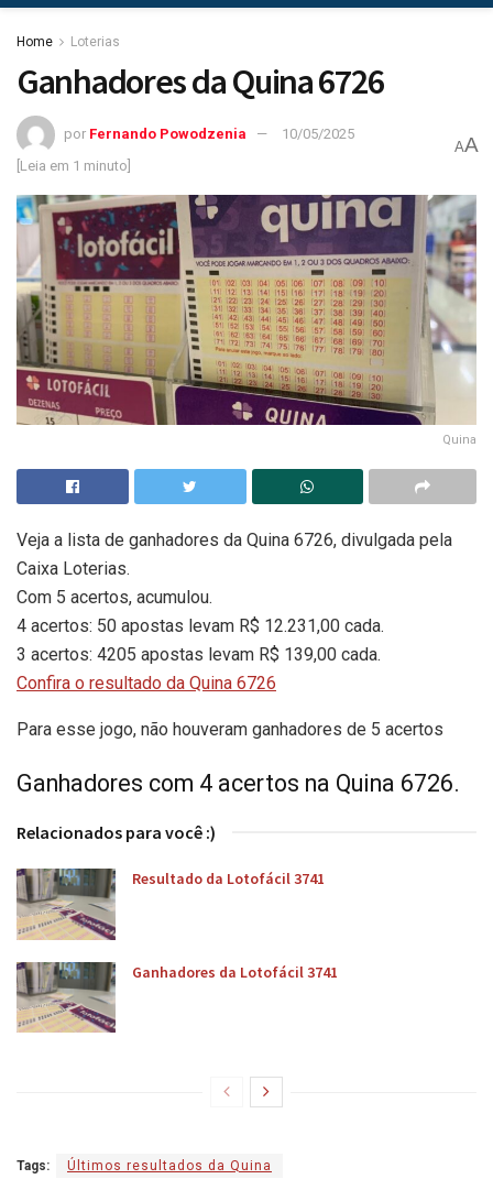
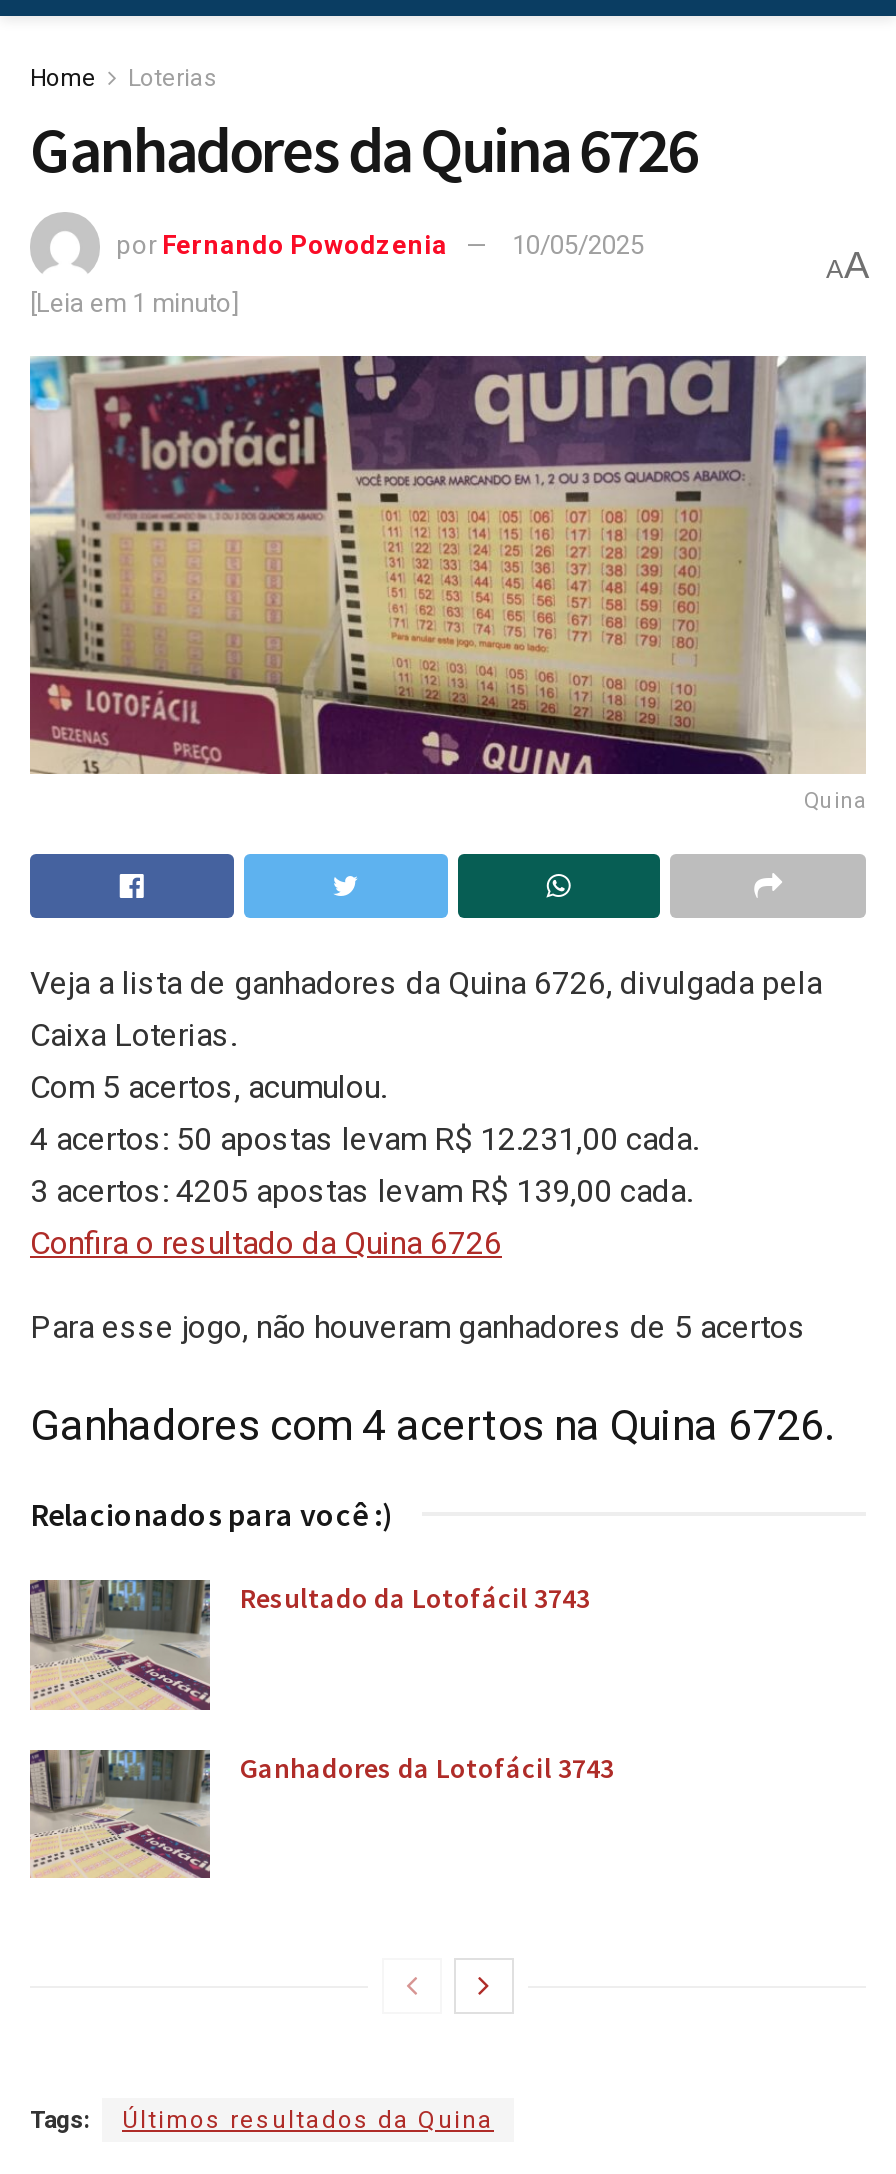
[132,869,325,889] Resultado da Lotofácil 3741 -> [240,1580,590,1616] Resultado da Lotofácil 3743
[132,962,338,981] Ganhadores da Lotofácil 3741 -> [240,1749,614,1785] Ganhadores da Lotofácil 3743

